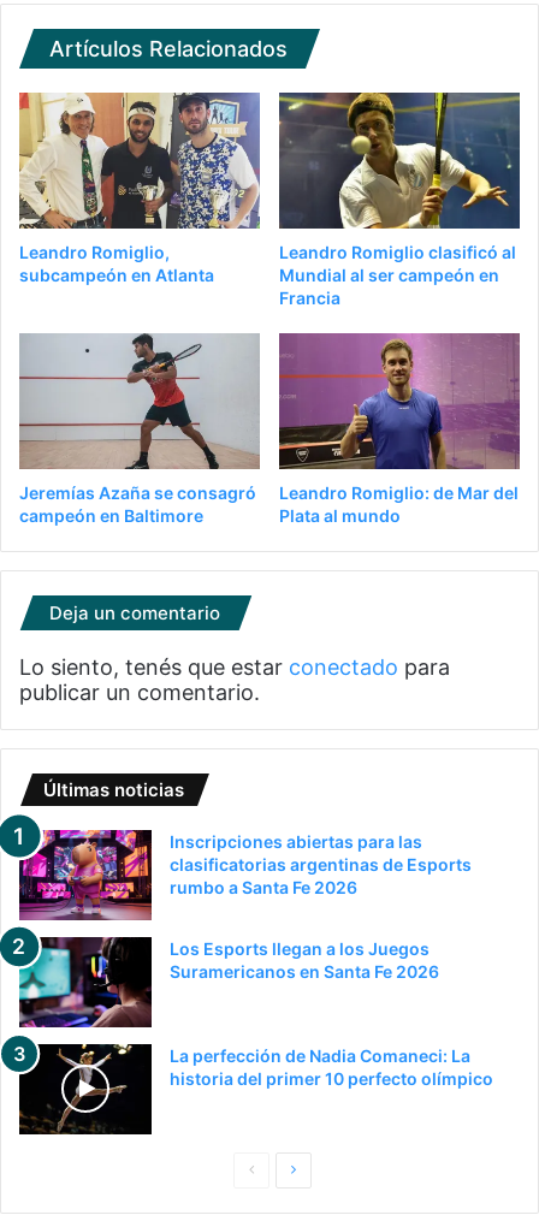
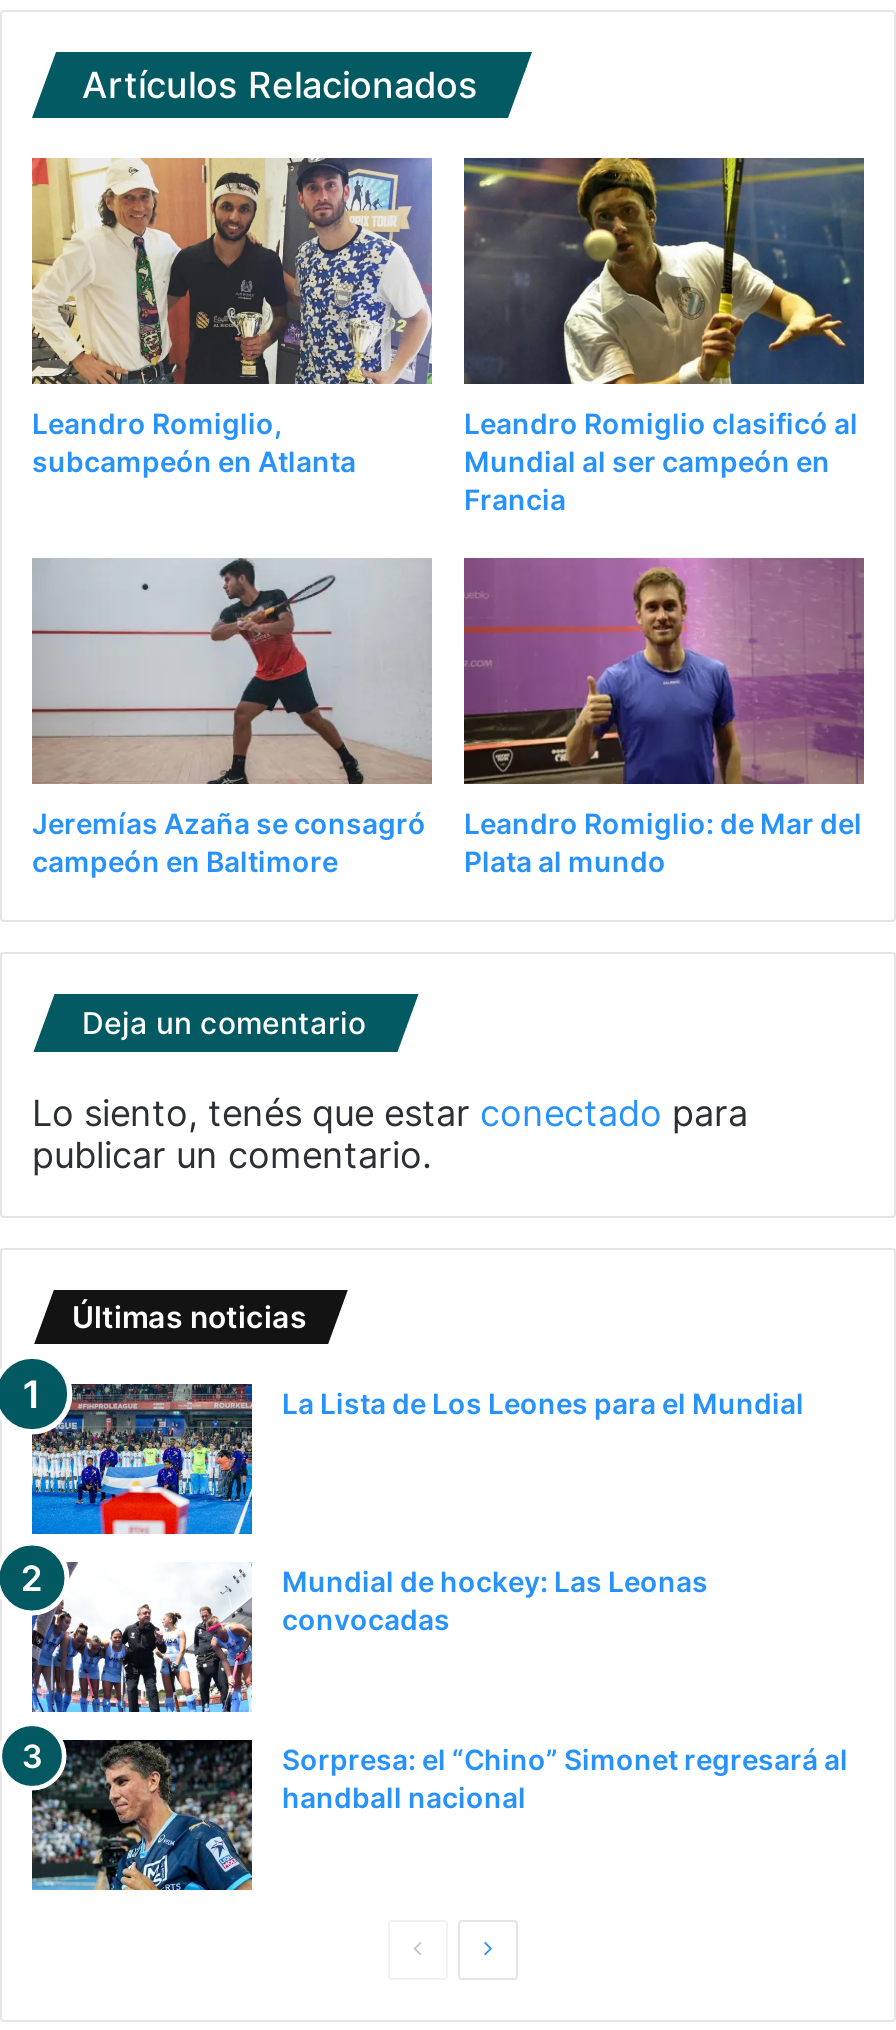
[18,829,472,921] [image] | Inscripciones abiertas para las | clasificatorias argentinas de Esports | rumbo a Santa Fe 2026 -> [30,1382,804,1536] [image] | La Lista de Los Leones para el Mundial
[18,936,439,1029] [image] | Los Esports llegan a los Juegos | Suramericanos en Santa Fe 2026 -> [26,1562,708,1714] [image] | Mundial de hockey: Las Leonas | convocadas
[18,1043,493,1136] [image] | La perfección de Nadia Comaneci: La | historia del primer 10 perfecto olímpico -> [30,1738,848,1892] [image] | Sorpresa: el “Chino” Simonet regresará al | handball nacional

